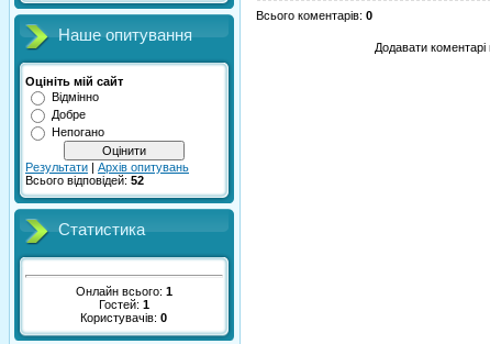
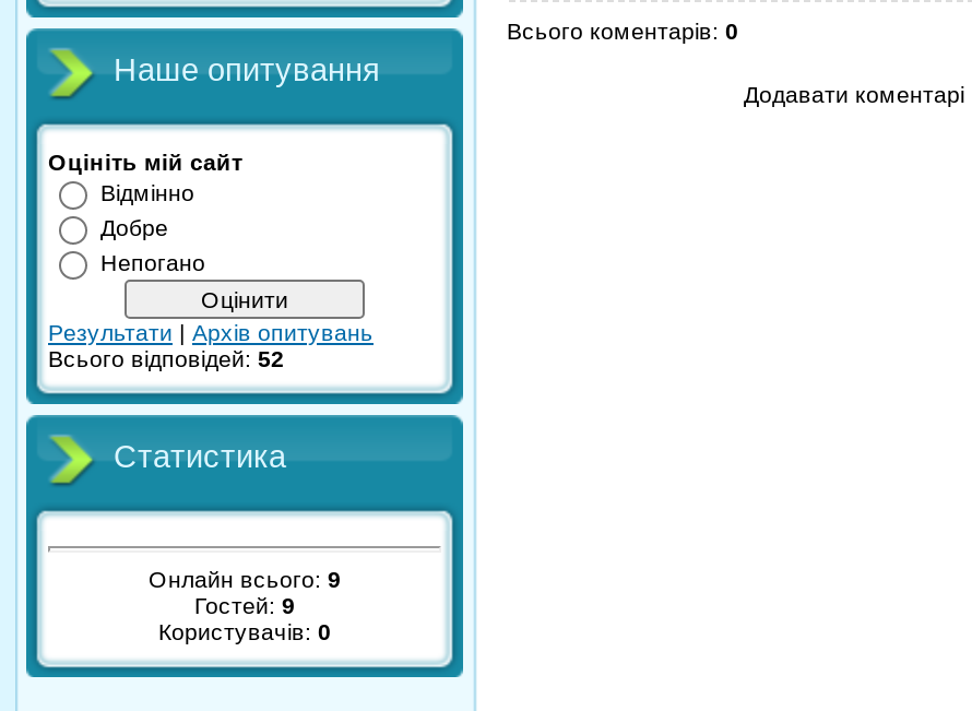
[76,284,172,298] Онлайн всього: 1 -> [149,565,341,591] Онлайн всього: 9
[99,298,149,311] Гостей: 1 -> [194,591,295,618] Гостей: 9

